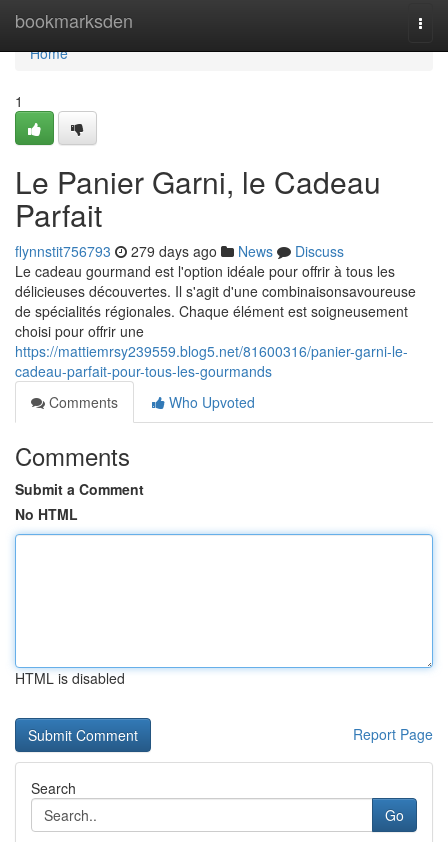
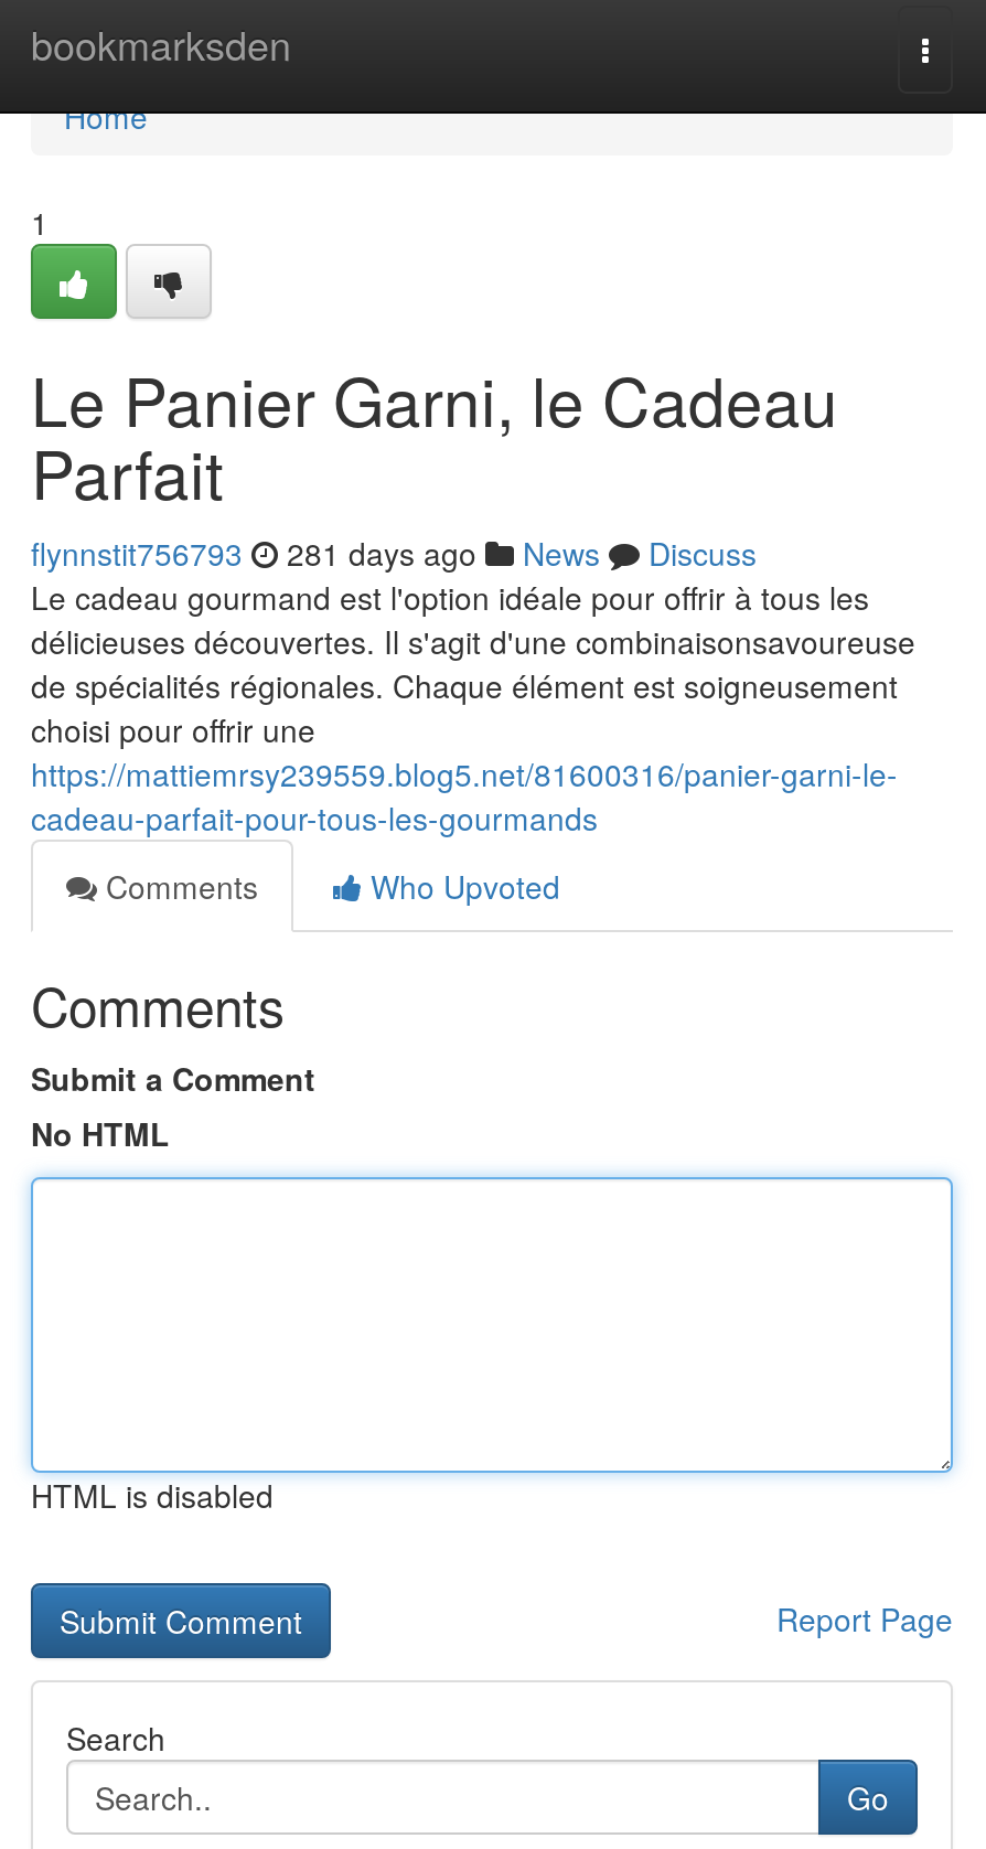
[15,241,344,261] flynnstit756793 279 days ago News Discuss -> [31,531,757,575] flynnstit756793 281 days ago News Discuss

